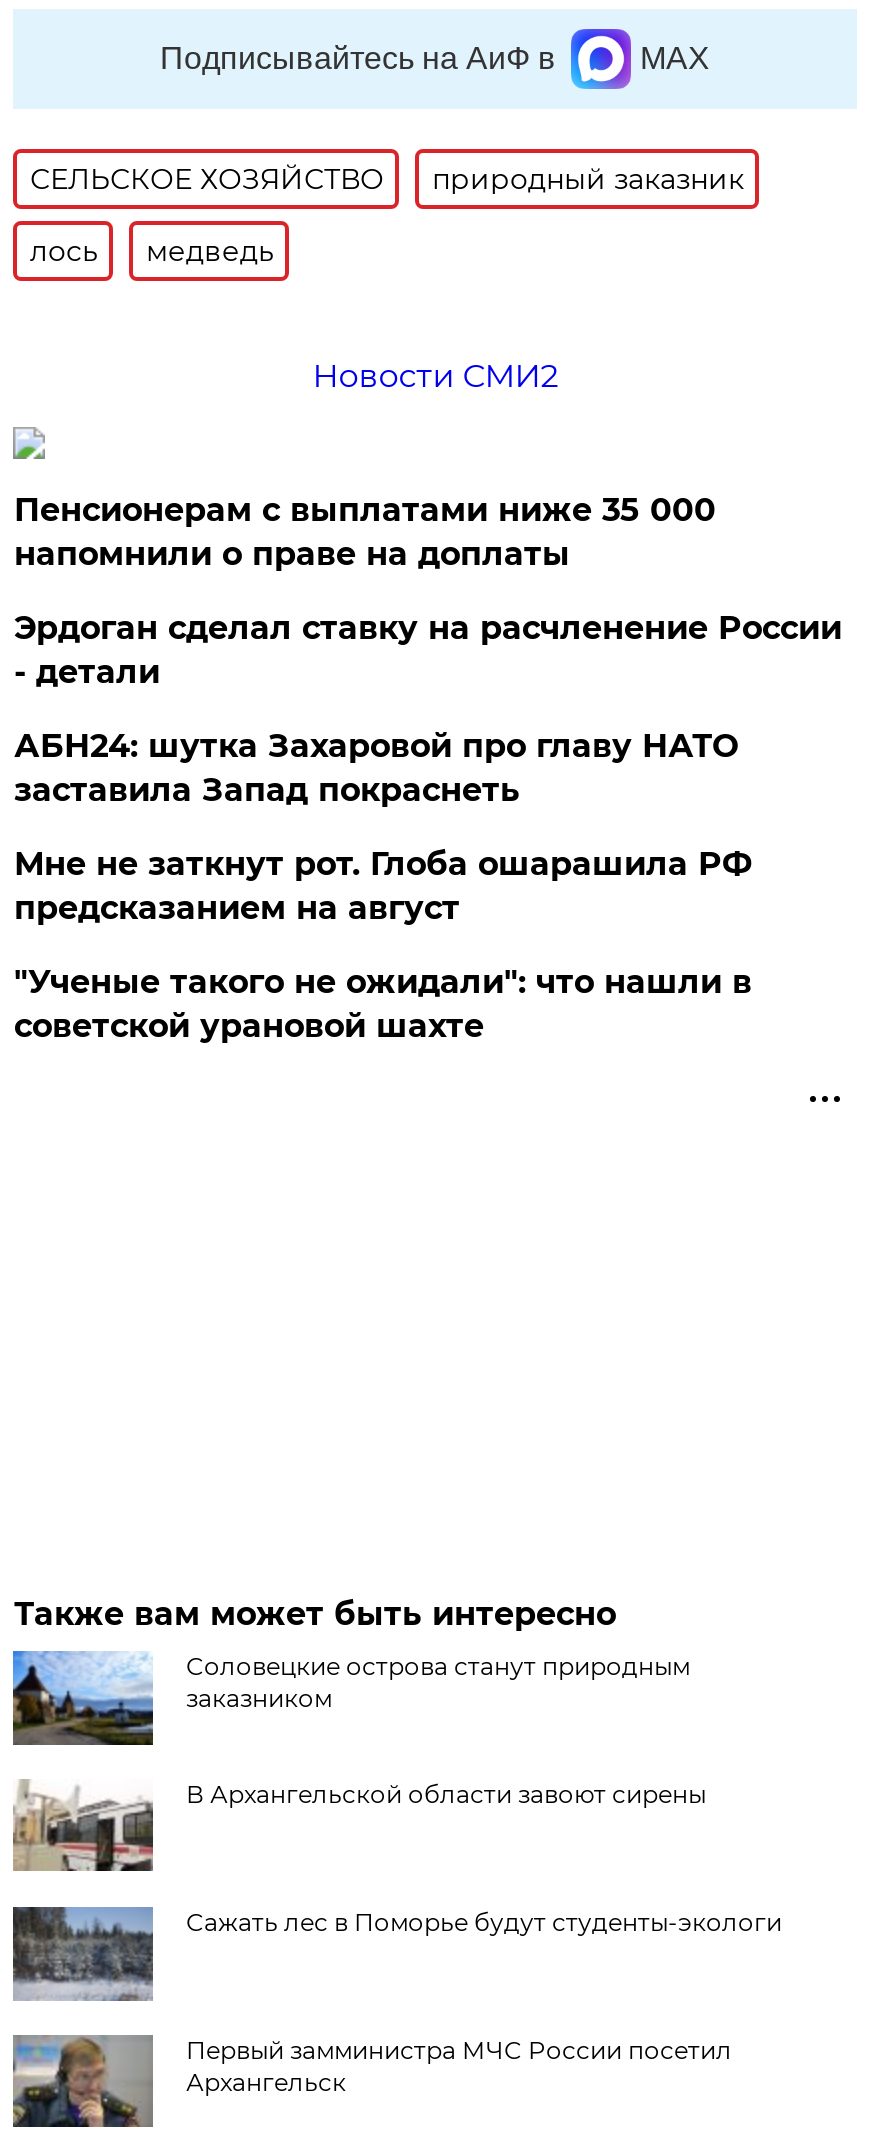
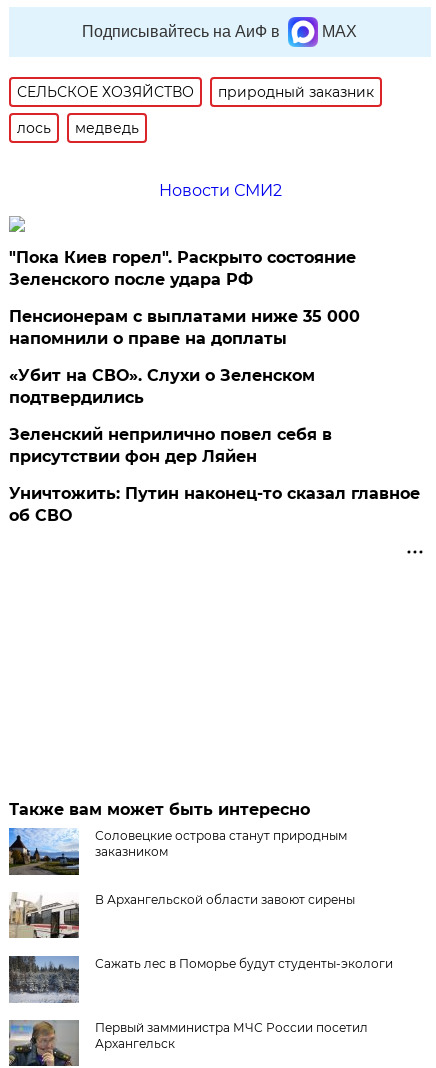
none -> [9,248,356,289] "Пока Киев горел". Раскрыто состояние | Зеленского после удара РФ
moved [14,491,716,573] -> [9,307,360,348]: Пенсионерам с выплатами ниже 35 000 | напомнили о праве на доплаты
[14,609,842,1045] Эрдоган сделал ставку на расчленение России | - детали | АБН24: шутка Захаровой про главу НАТО | заставила Запад покраснеть | Мне не заткнут рот. Глоба ошарашила РФ | предсказанием на август | "Ученые такого не ожидали": что нашли в | советской урановой шахте -> [9,366,420,525] «Убит на СВО». Слухи о Зеленском | подтвердились | Зеленский неприлично повел cебя в | присутствии фон дер Ляйен | Уничтожить: Путин наконец-то сказал главное | об СВО

